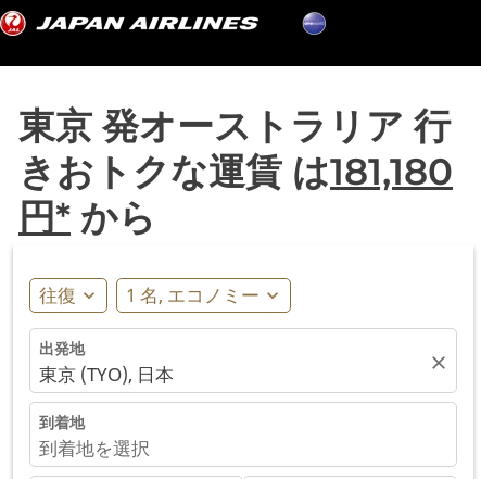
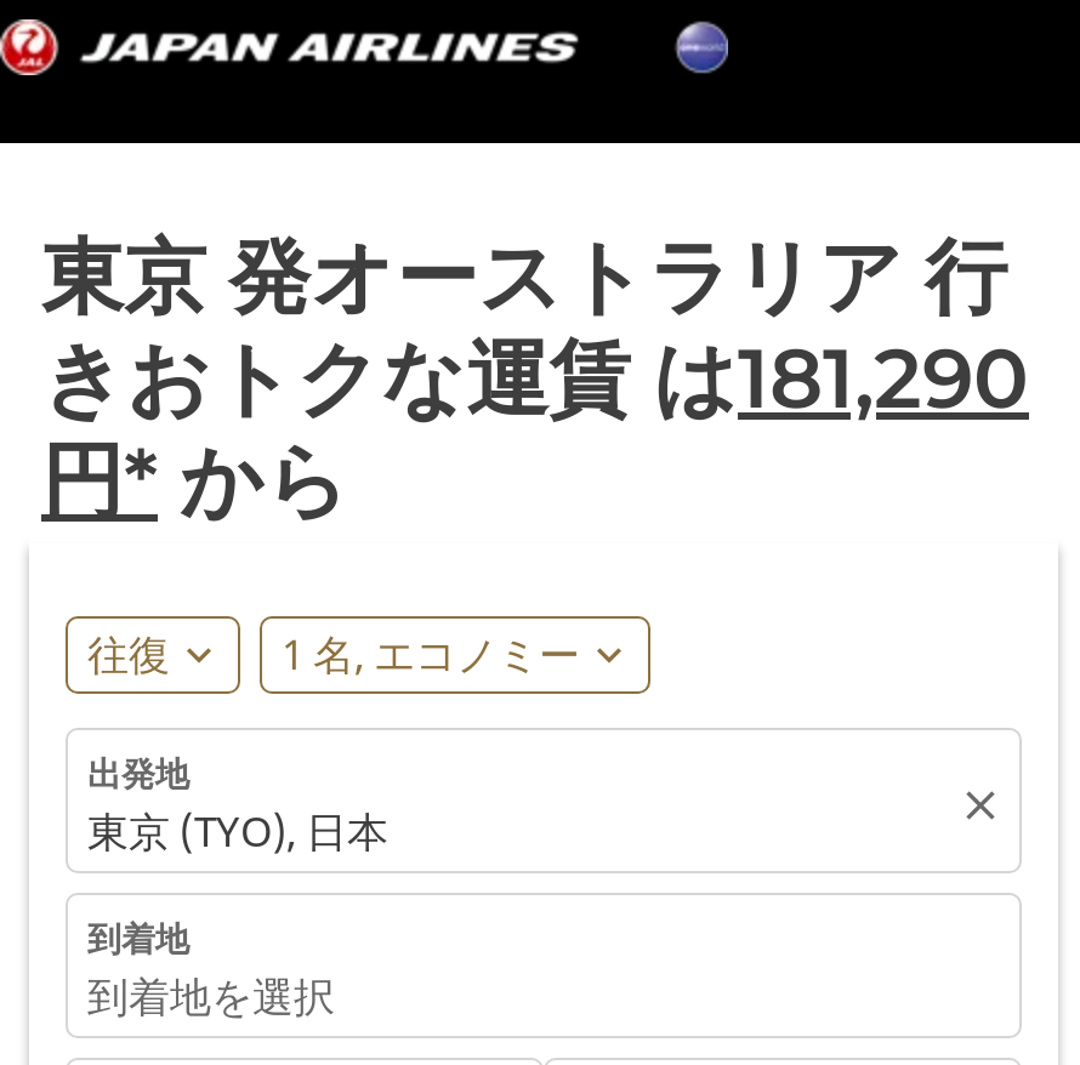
[18,149,453,193] きおトクな運賃 は181,180 -> [41,327,1029,426] きおトクな運賃 は181,290

